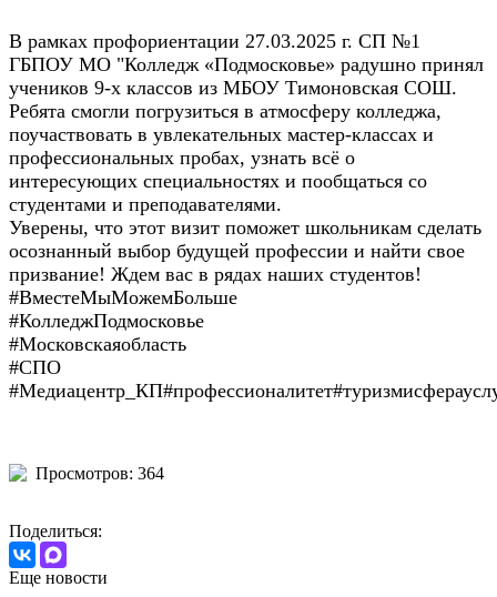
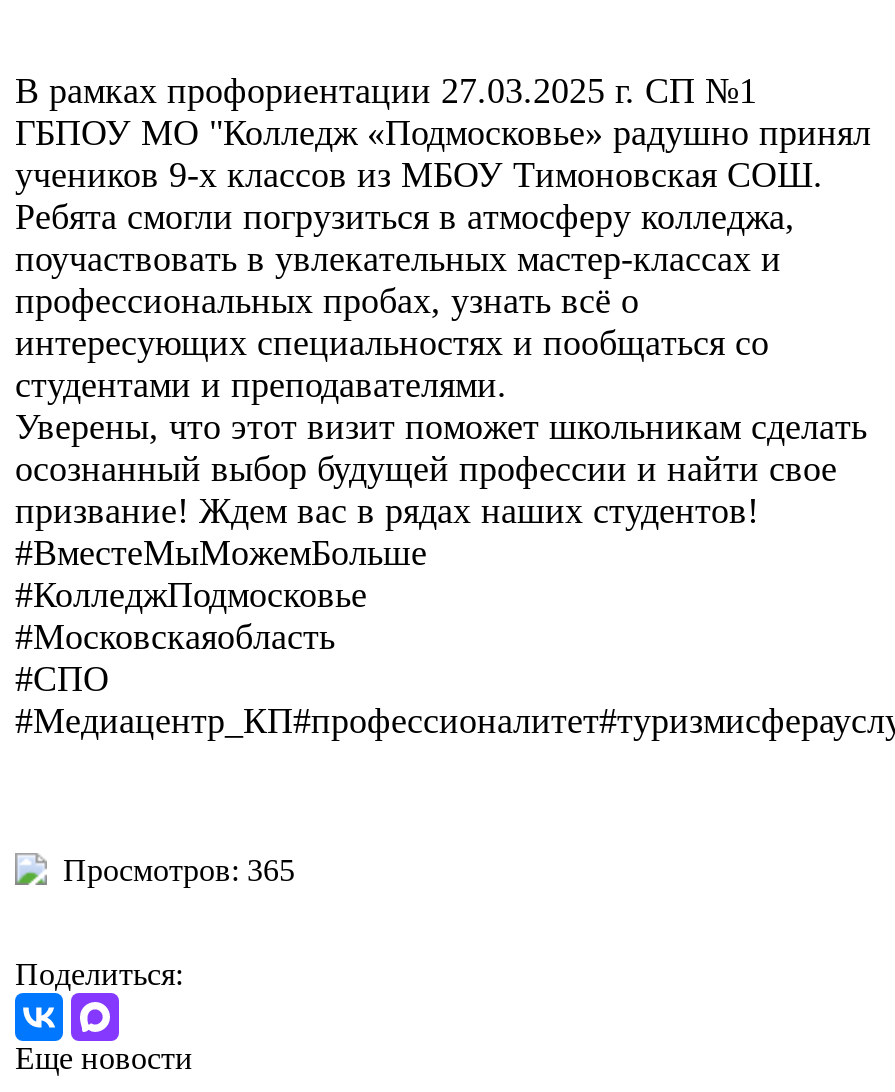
[35,464,164,483] Просмотров: 364 -> [63,854,295,888] Просмотров: 365

